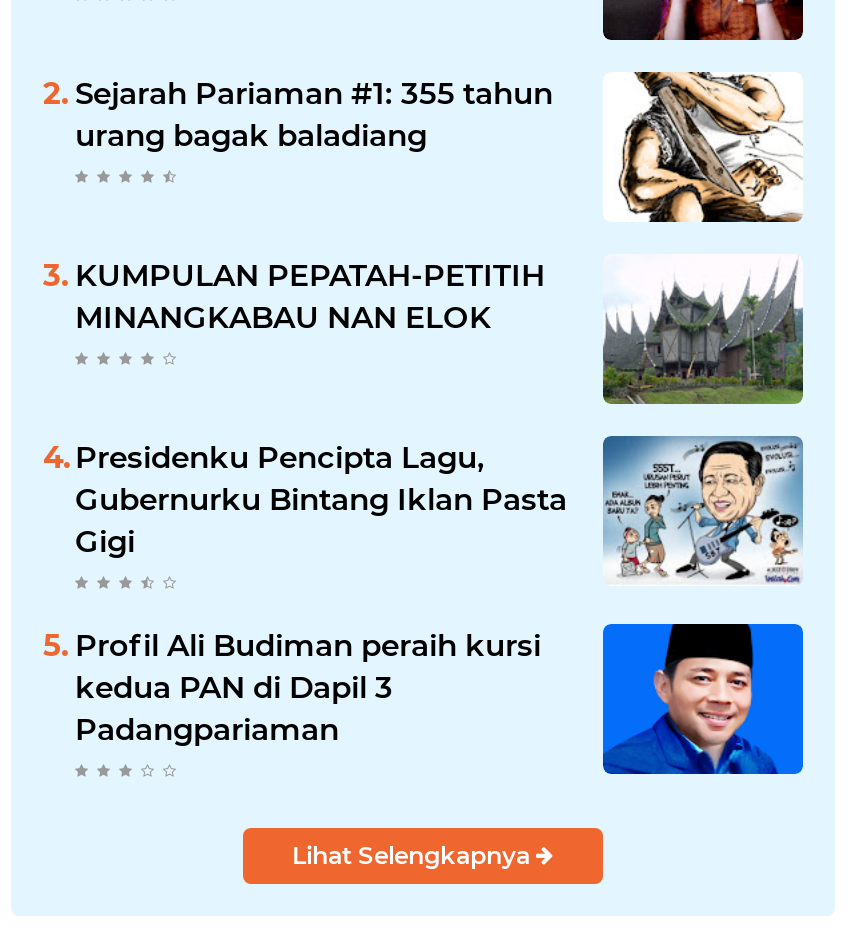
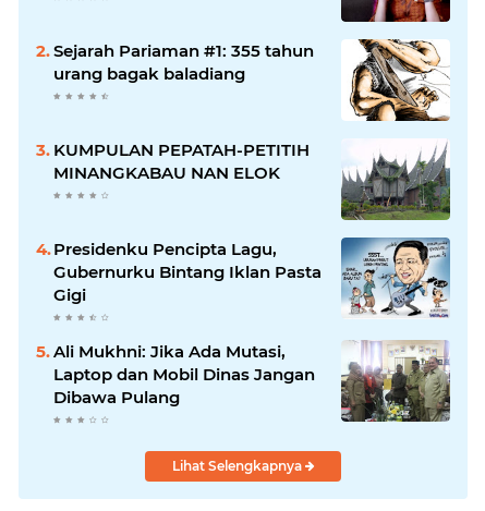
[75,622,805,776] [image] | Profil Ali Budiman peraih kursi | kedua PAN di Dapil 3 | Padangpariaman -> [53,340,451,423] [image] | Ali Mukhni: Jika Ada Mutasi, | Laptop dan Mobil Dinas Jangan | Dibawa Pulang

